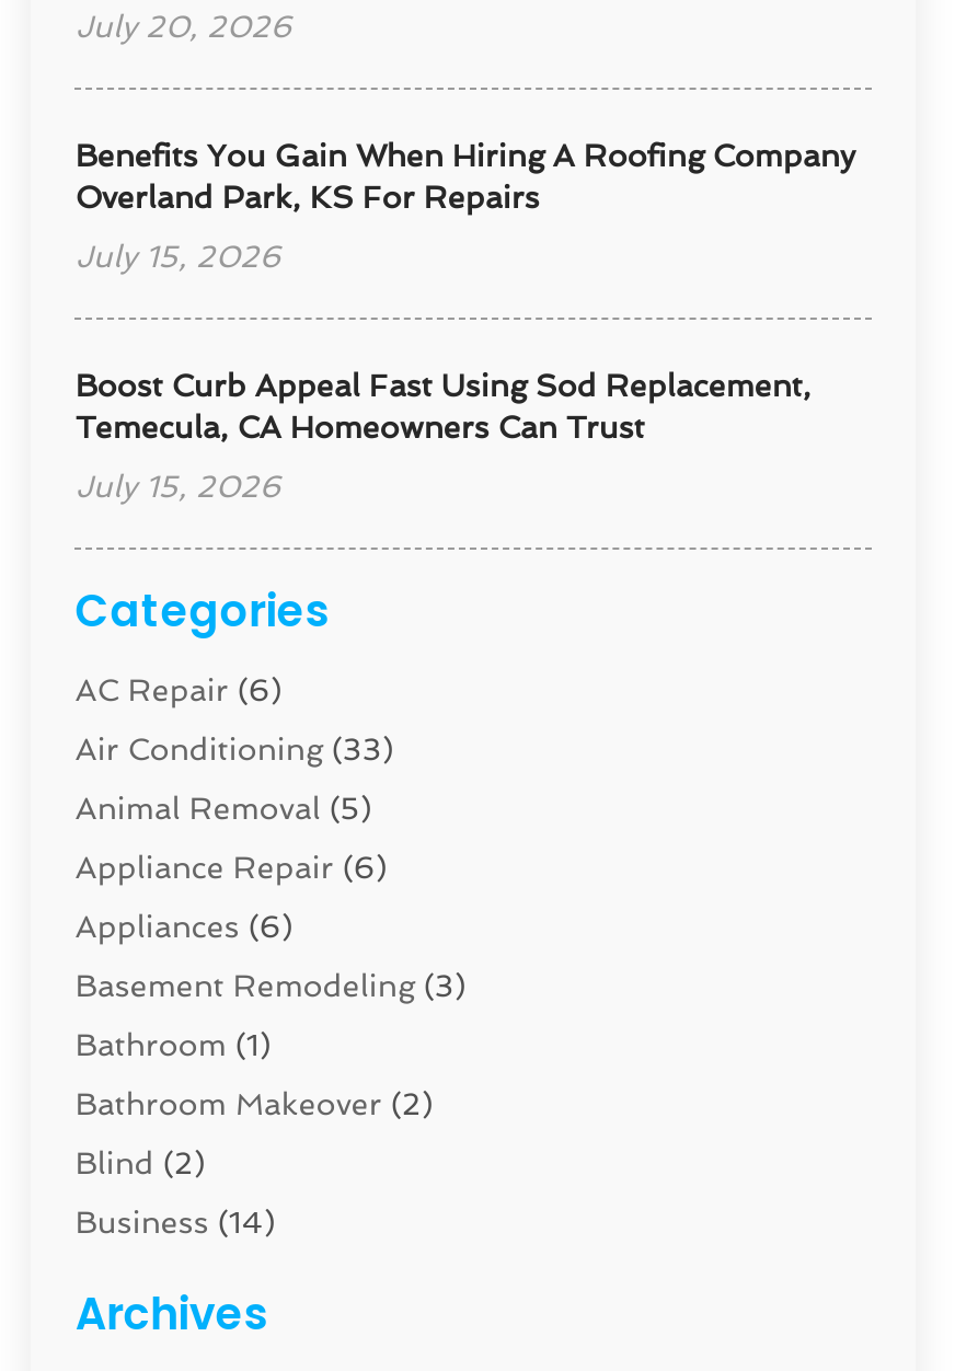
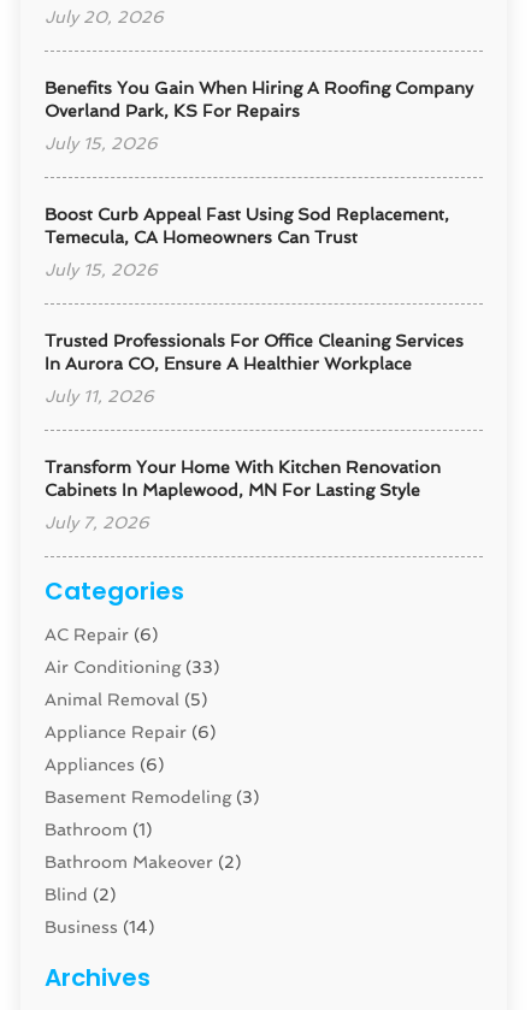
none -> [45,332,464,406] Trusted Professionals For Office Cleaning Services | In Aurora CO, Ensure A Healthier Workplace | July 11, 2026
none -> [45,458,441,533] Transform Your Home With Kitchen Renovation | Cabinets In Maplewood, MN For Lasting Style | July 7, 2026

